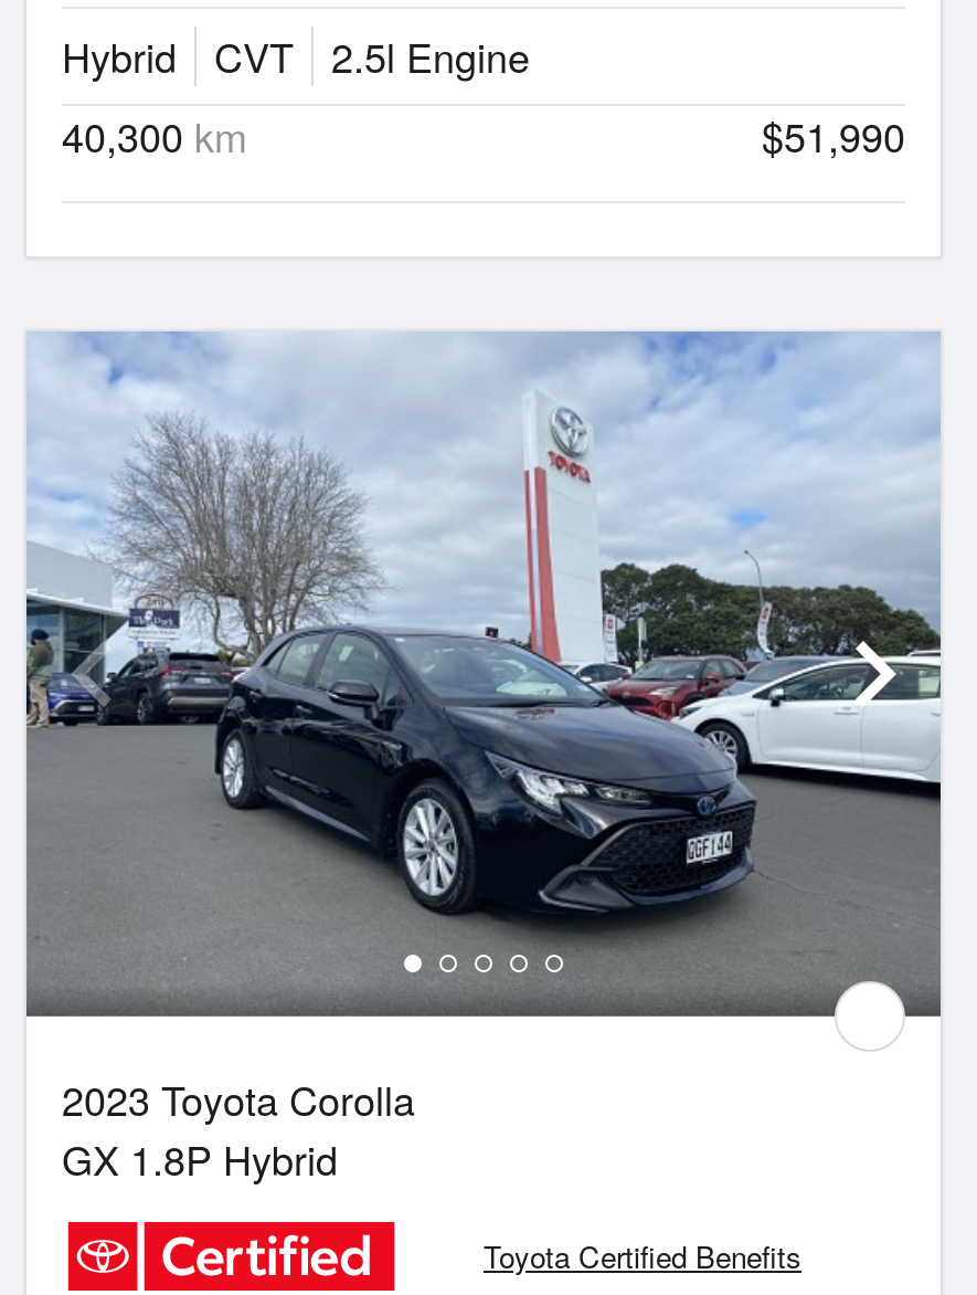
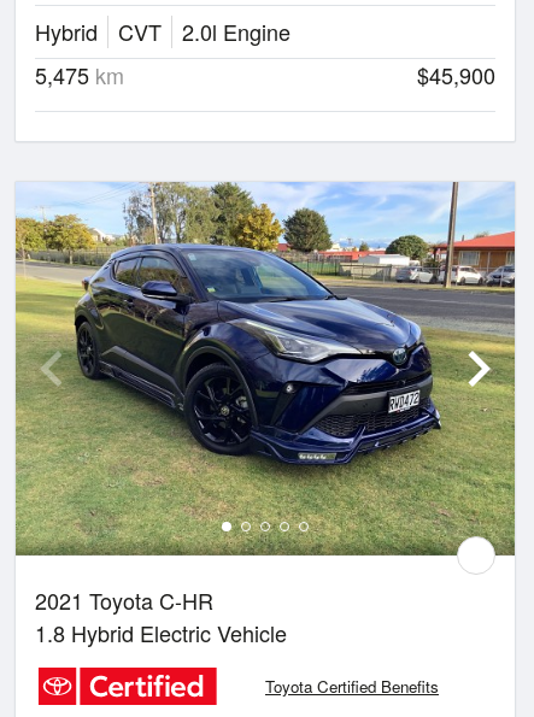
[62,26,905,163] 2.5l Engine | 40,300 km | $51,990 -> [35,15,495,90] 2.0l Engine | 5,475 km | $45,900
[24,331,943,1187] [image] | 2023 Toyota Corolla | GX 1.8P Hybrid -> [14,181,516,649] [image] | 2021 Toyota C-HR | 1.8 Hybrid Electric Vehicle

